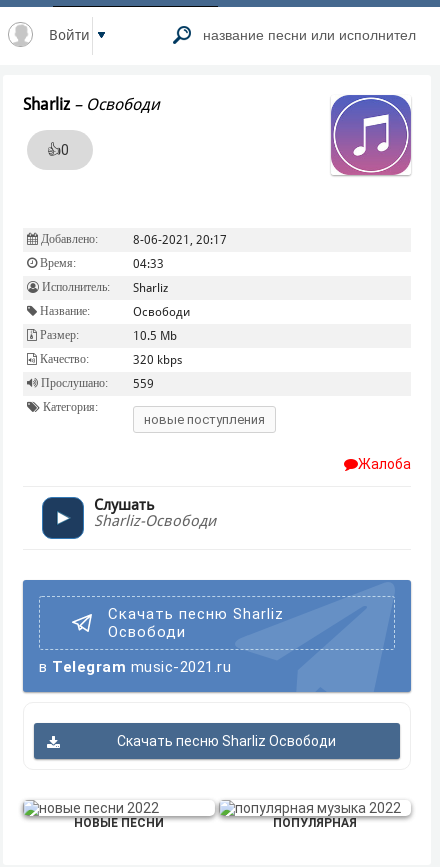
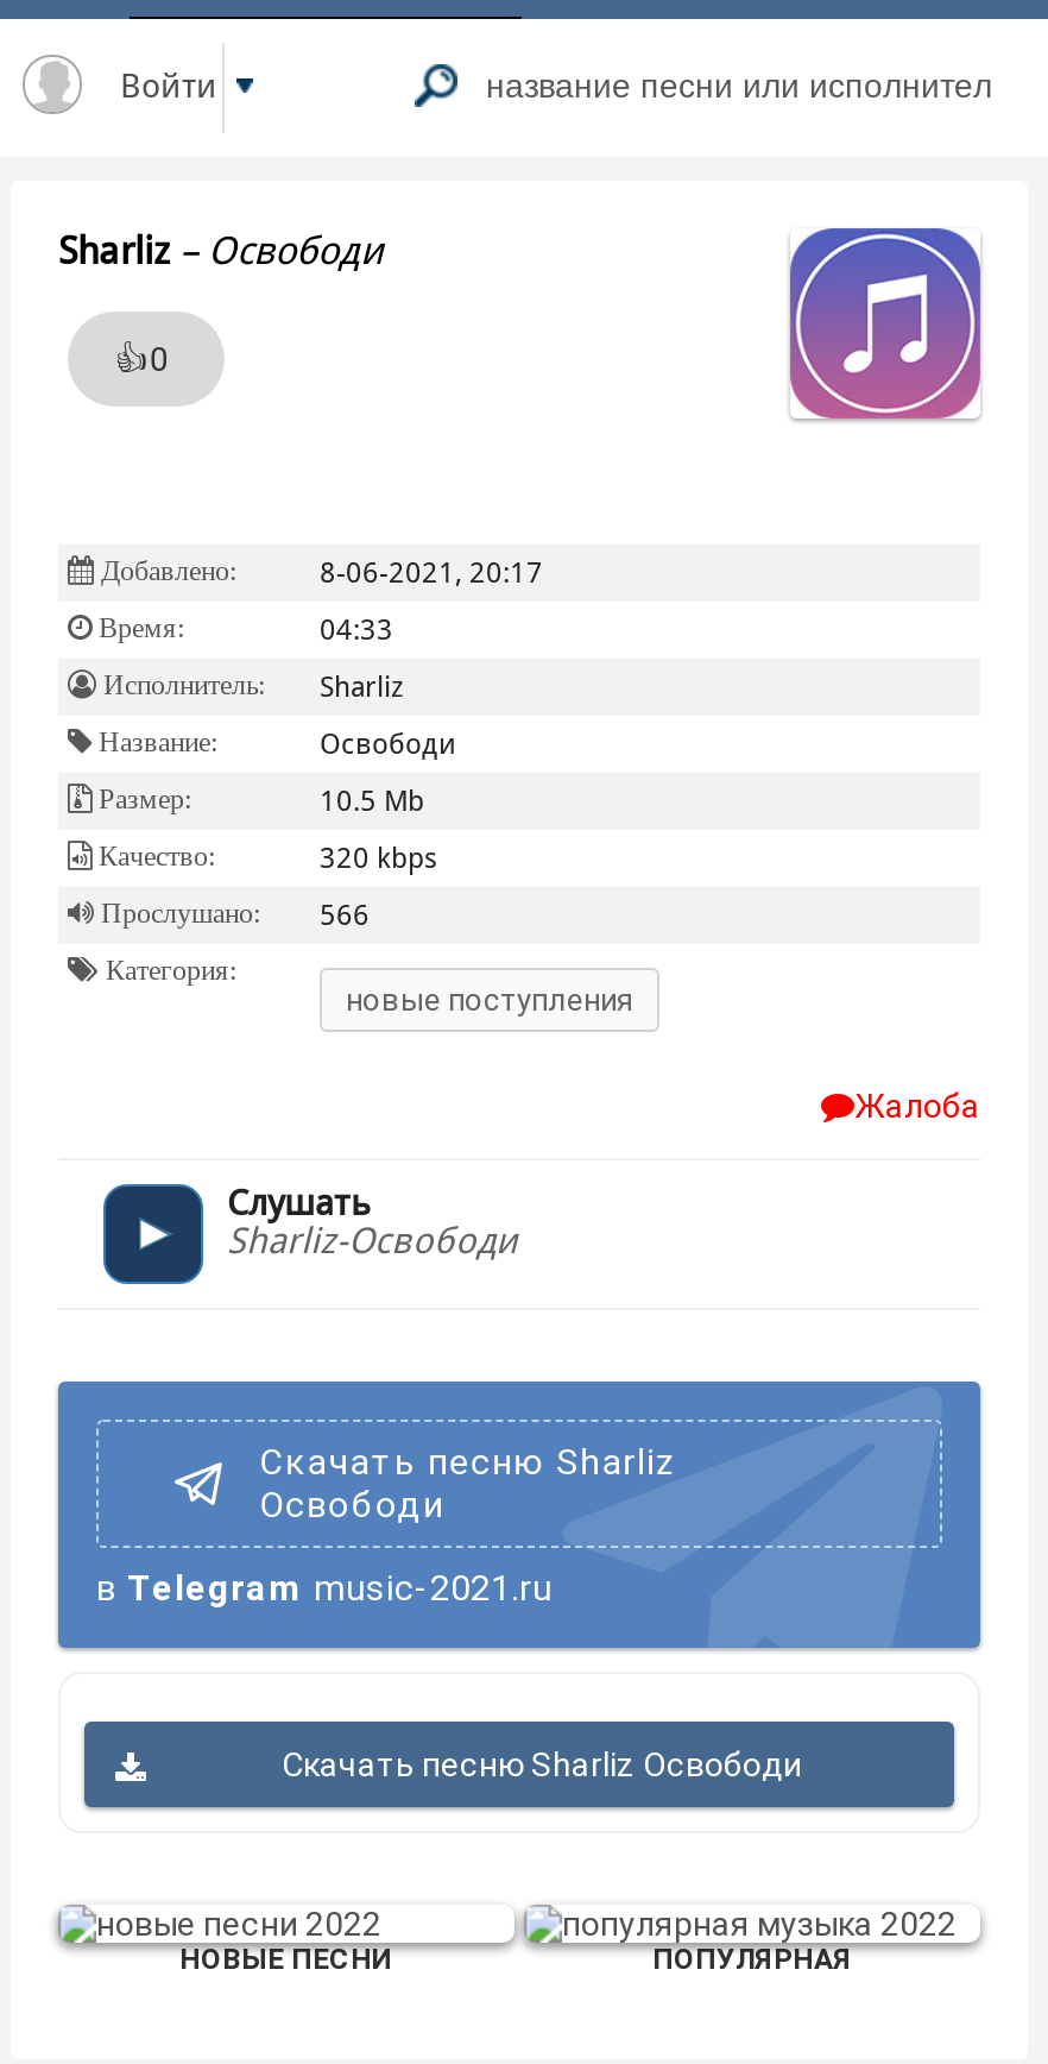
[133,377,154,391] 559 -> [320,899,370,932] 566

